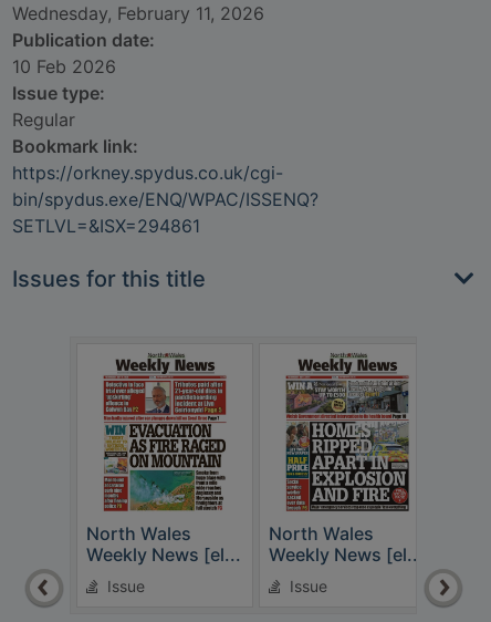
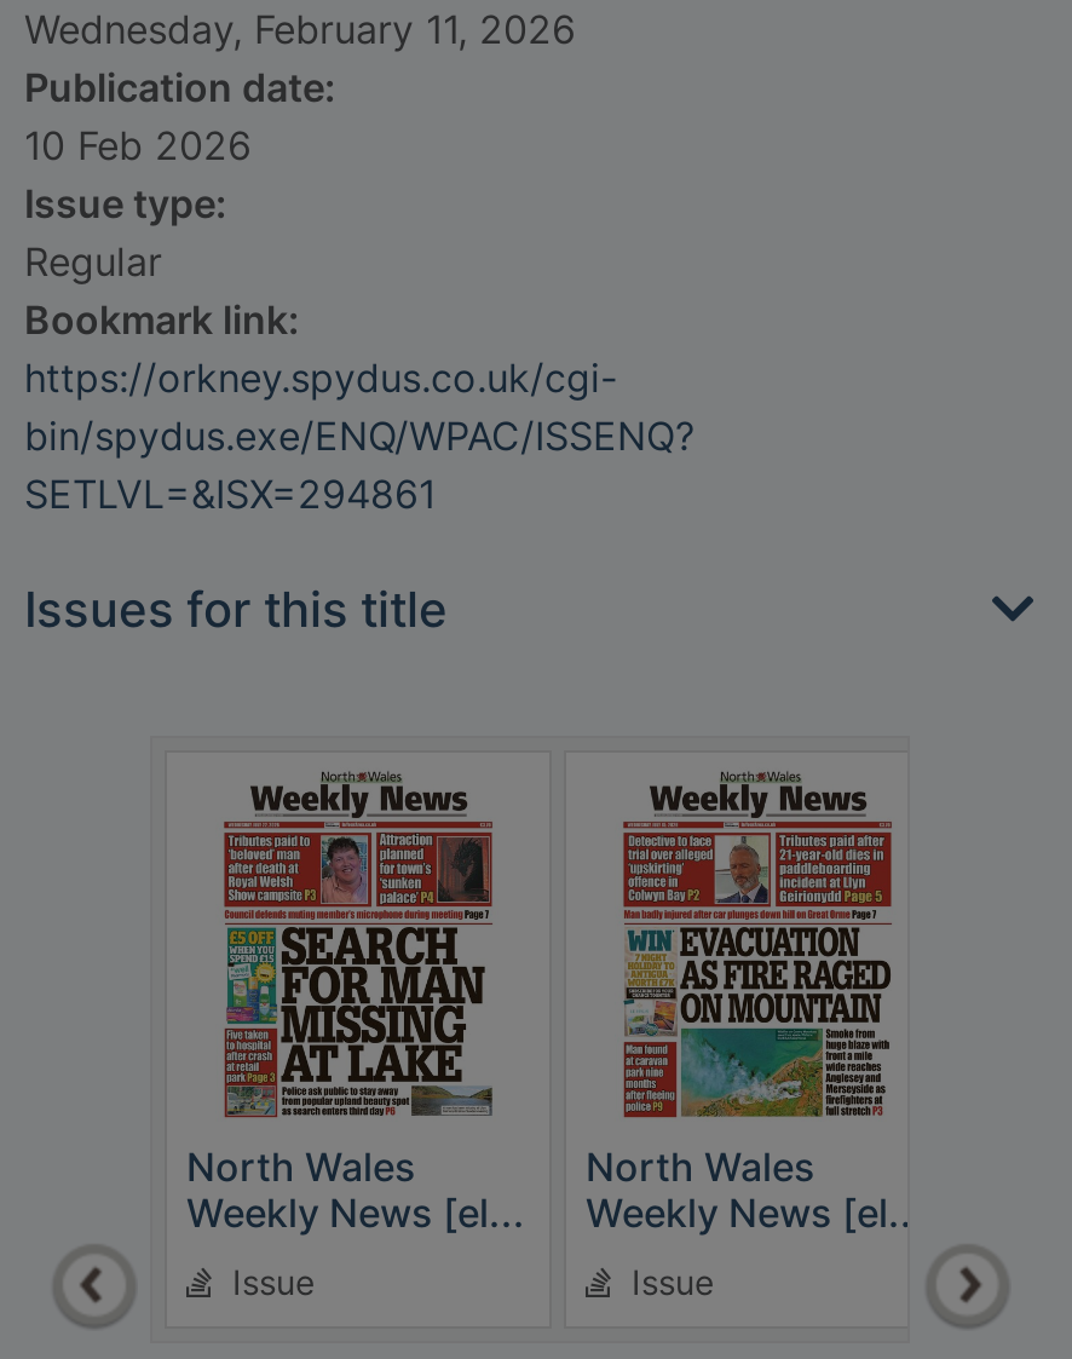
[103,381,227,511] [image] -> [225,833,496,1118] [image]
[285,380,410,512] [image] -> [622,830,893,1118] [image]

